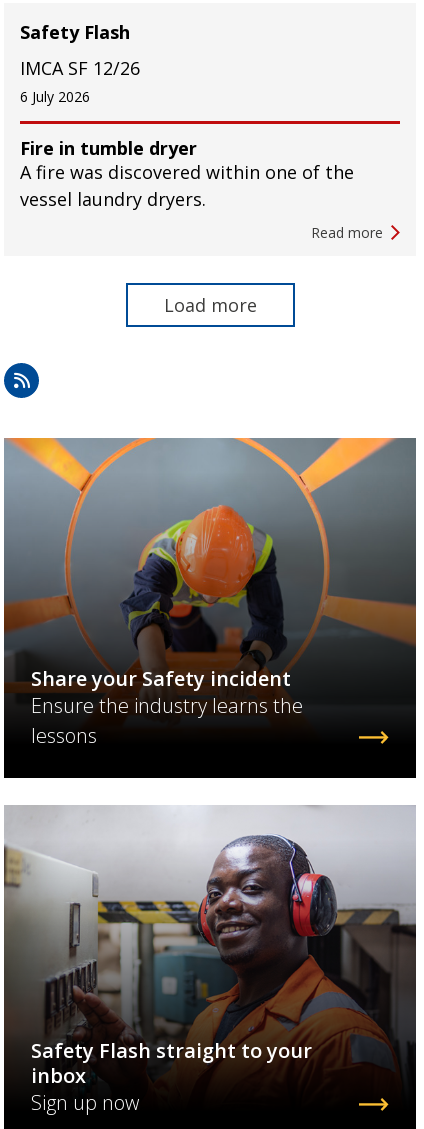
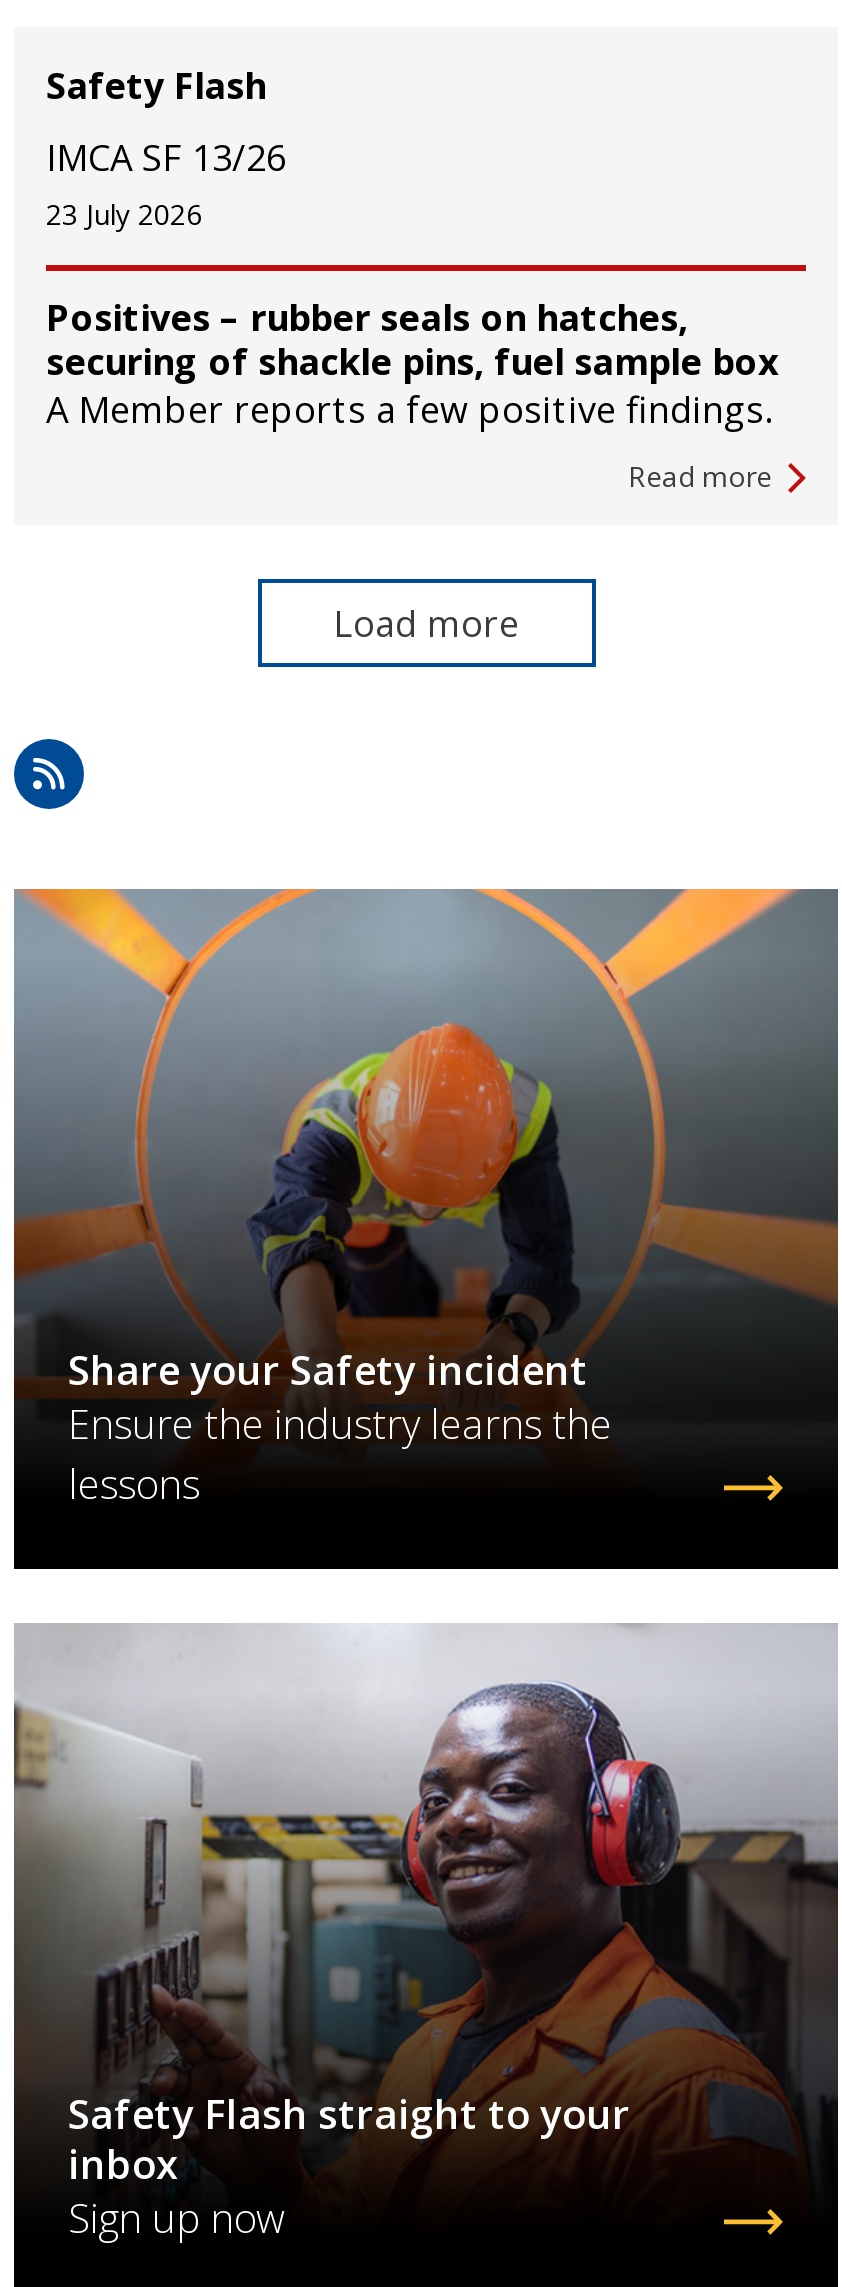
[20,55,140,79] IMCA SF 12/26 -> [46,133,286,181] IMCA SF 13/26
[20,86,90,105] 6 July 2026 -> [46,195,202,233] 23 July 2026
[20,136,354,211] Fire in tumble dryer | A fire was discovered within one of the | vessel laundry dryers. -> [46,293,778,433] Positives – rubber seals on hatches, | securing of shackle pins, fuel sample box | A Member reports a few positive findings.

